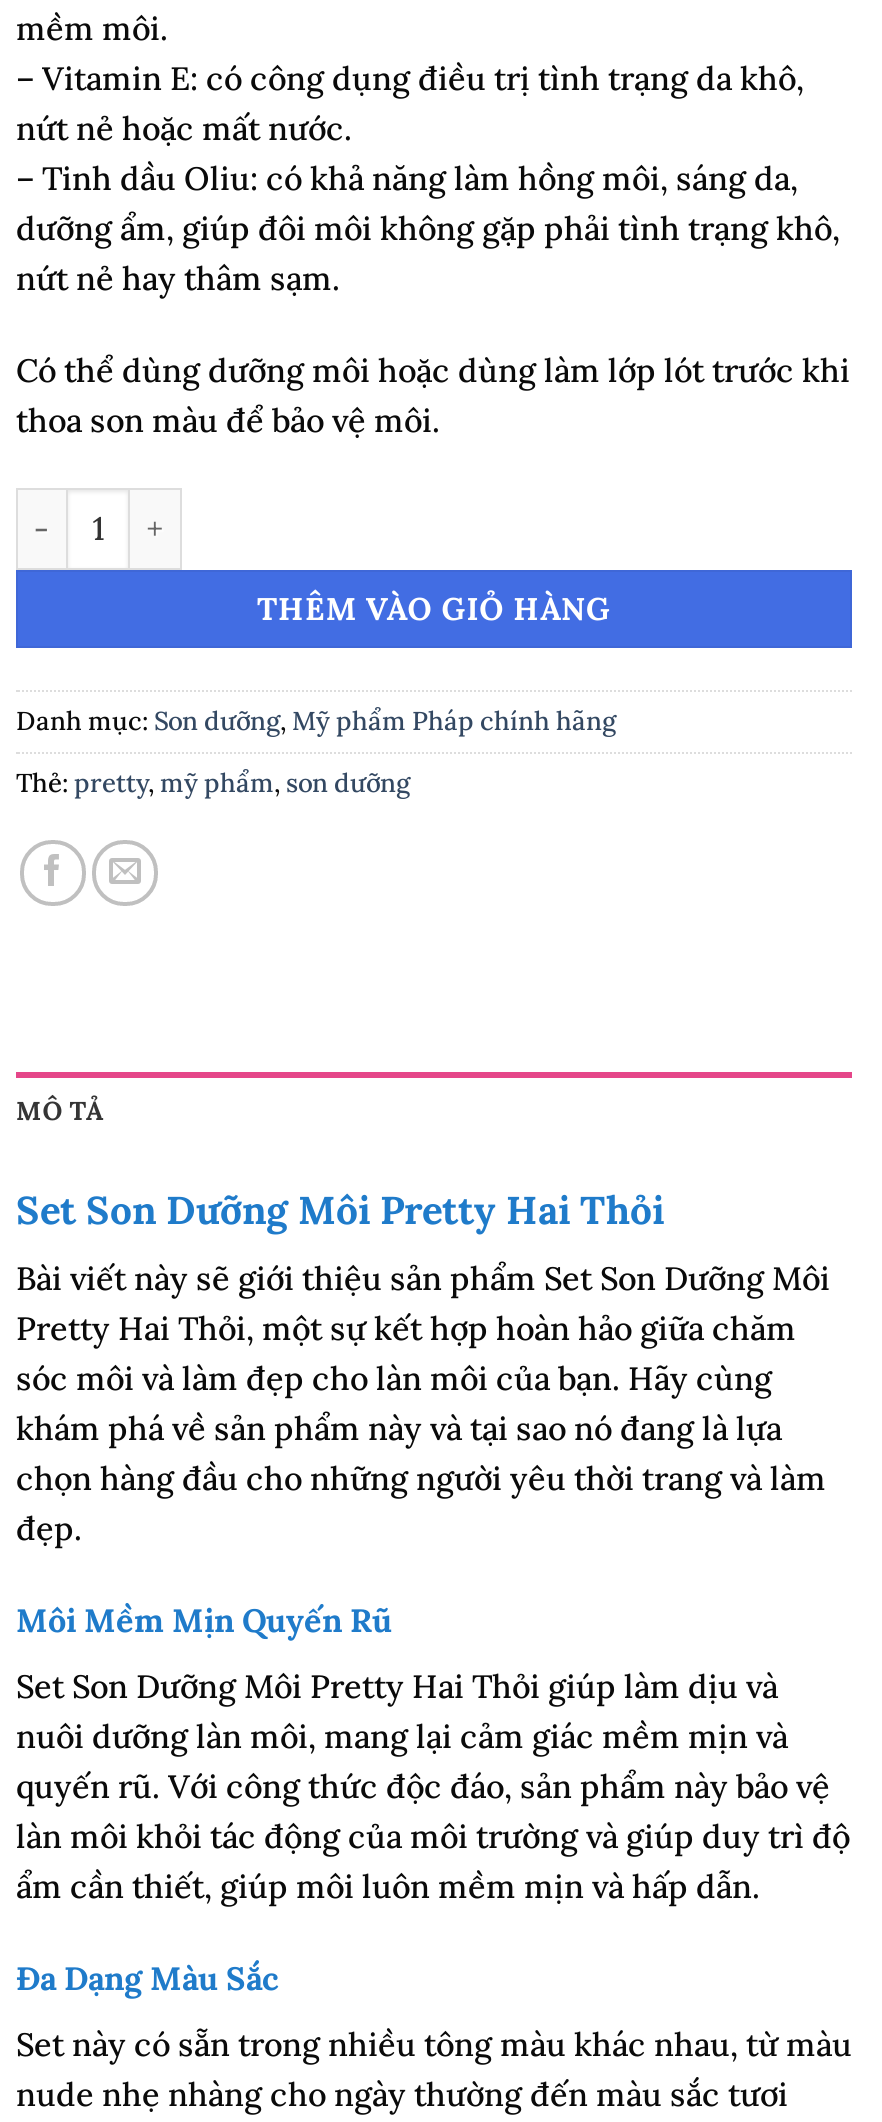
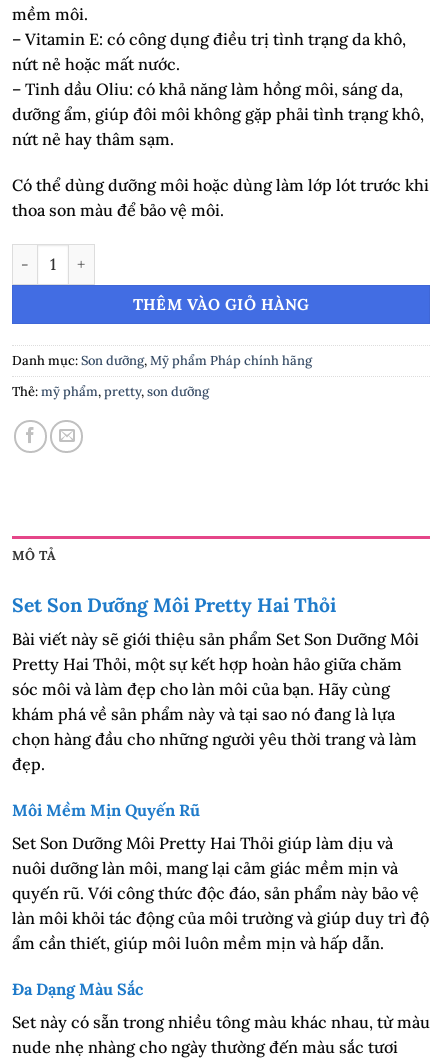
[16,766,410,800] Thẻ: pretty, mỹ phẩm, son dưỡng -> [12,383,209,400] Thẻ: mỹ phẩm, pretty, son dưỡng

